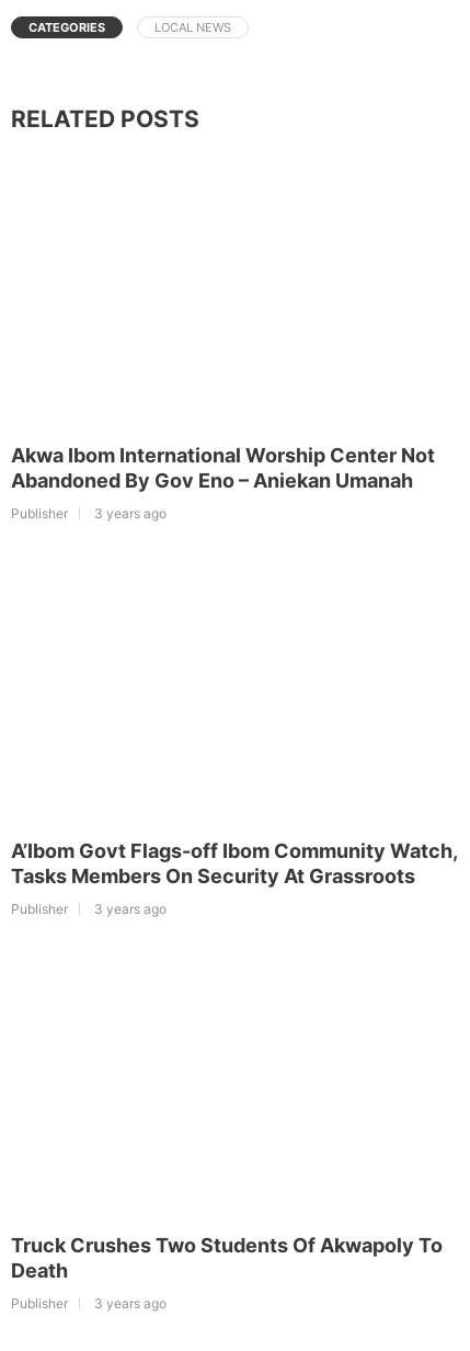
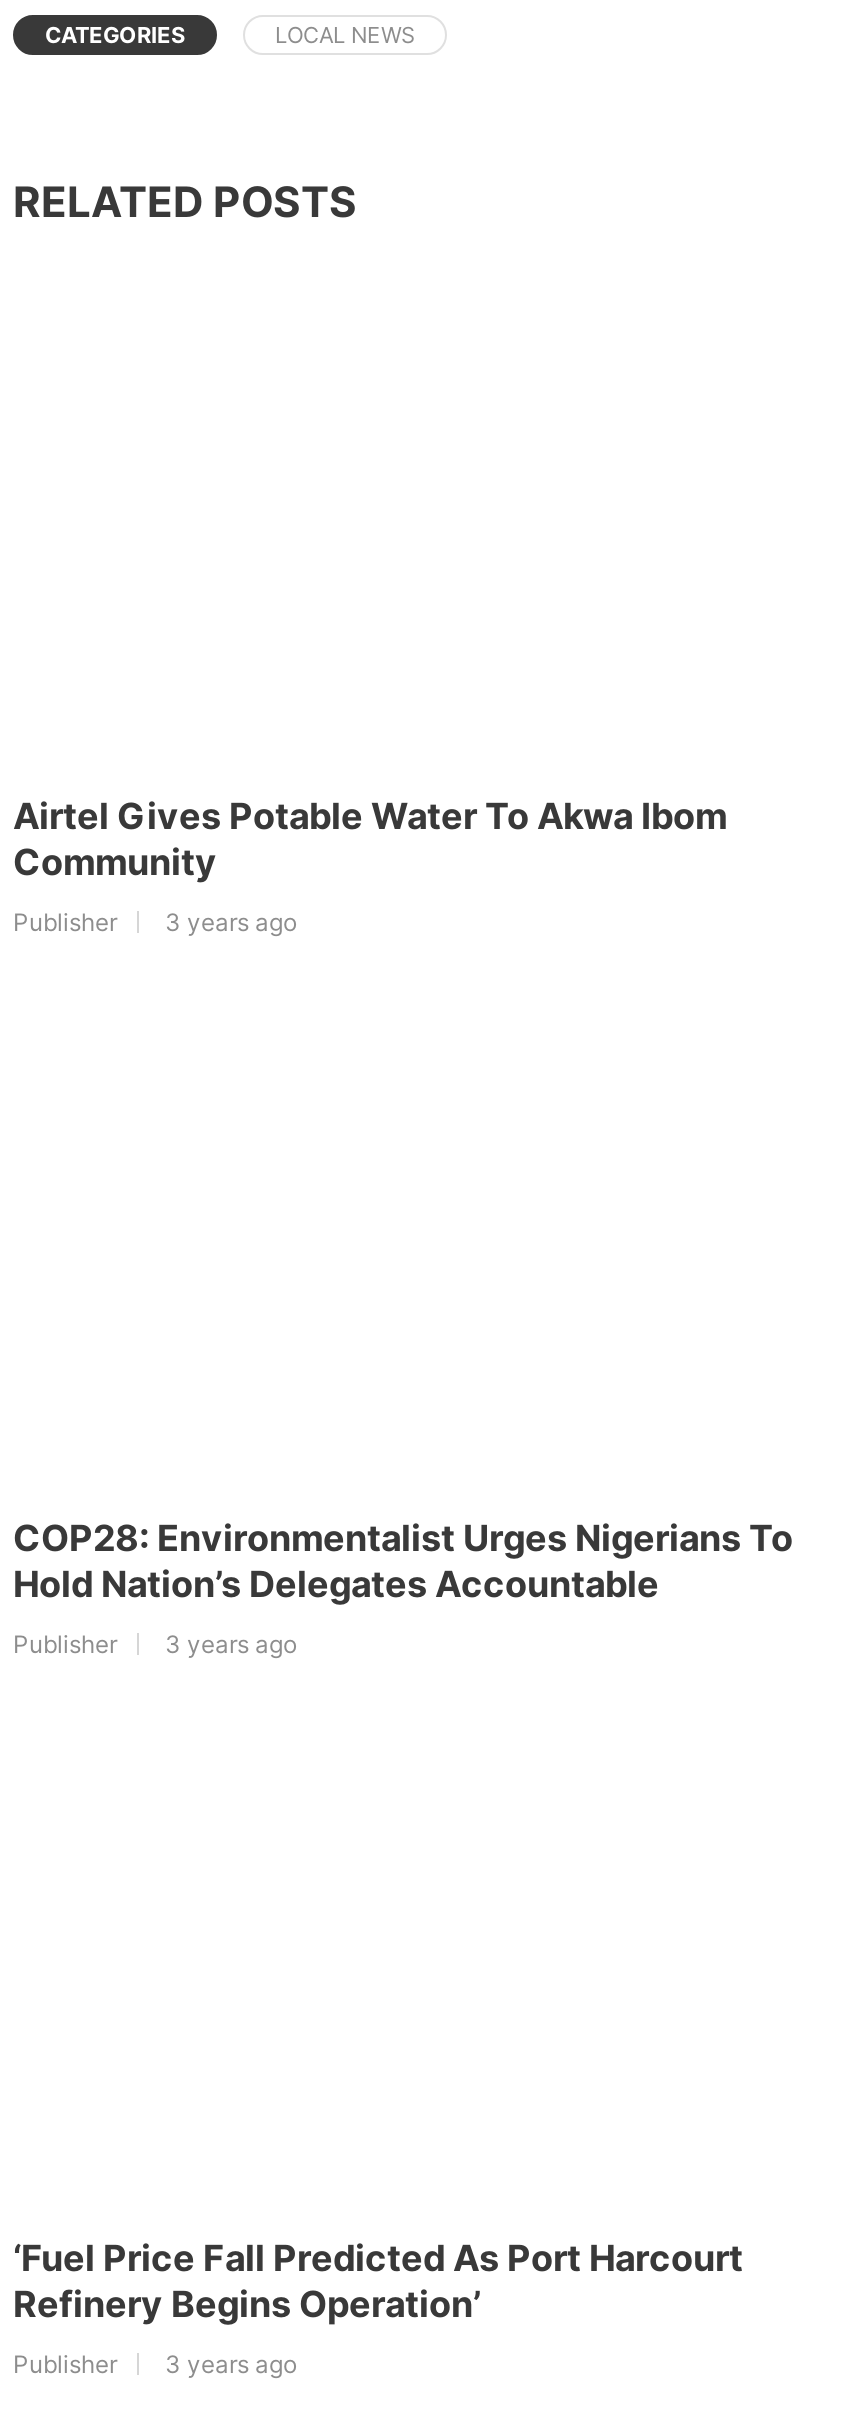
[11,444,435,492] Akwa Ibom International Worship Center Not | Abandoned By Gov Eno – Aniekan Umanah -> [13,796,727,884] Airtel Gives Potable Water To Akwa Ibom | Community
[11,839,457,887] A’Ibom Govt Flags-off Ibom Community Watch, | Tasks Members On Security At Grassroots -> [13,1516,793,1604] COP28: Environmentalist Urges Nigerians To | Hold Nation’s Delegates Accountable
[11,1233,443,1282] Truck Crushes Two Students Of Akwapoly To | Death -> [13,2236,743,2324] ‘Fuel Price Fall Predicted As Port Harcourt | Refinery Begins Operation’

